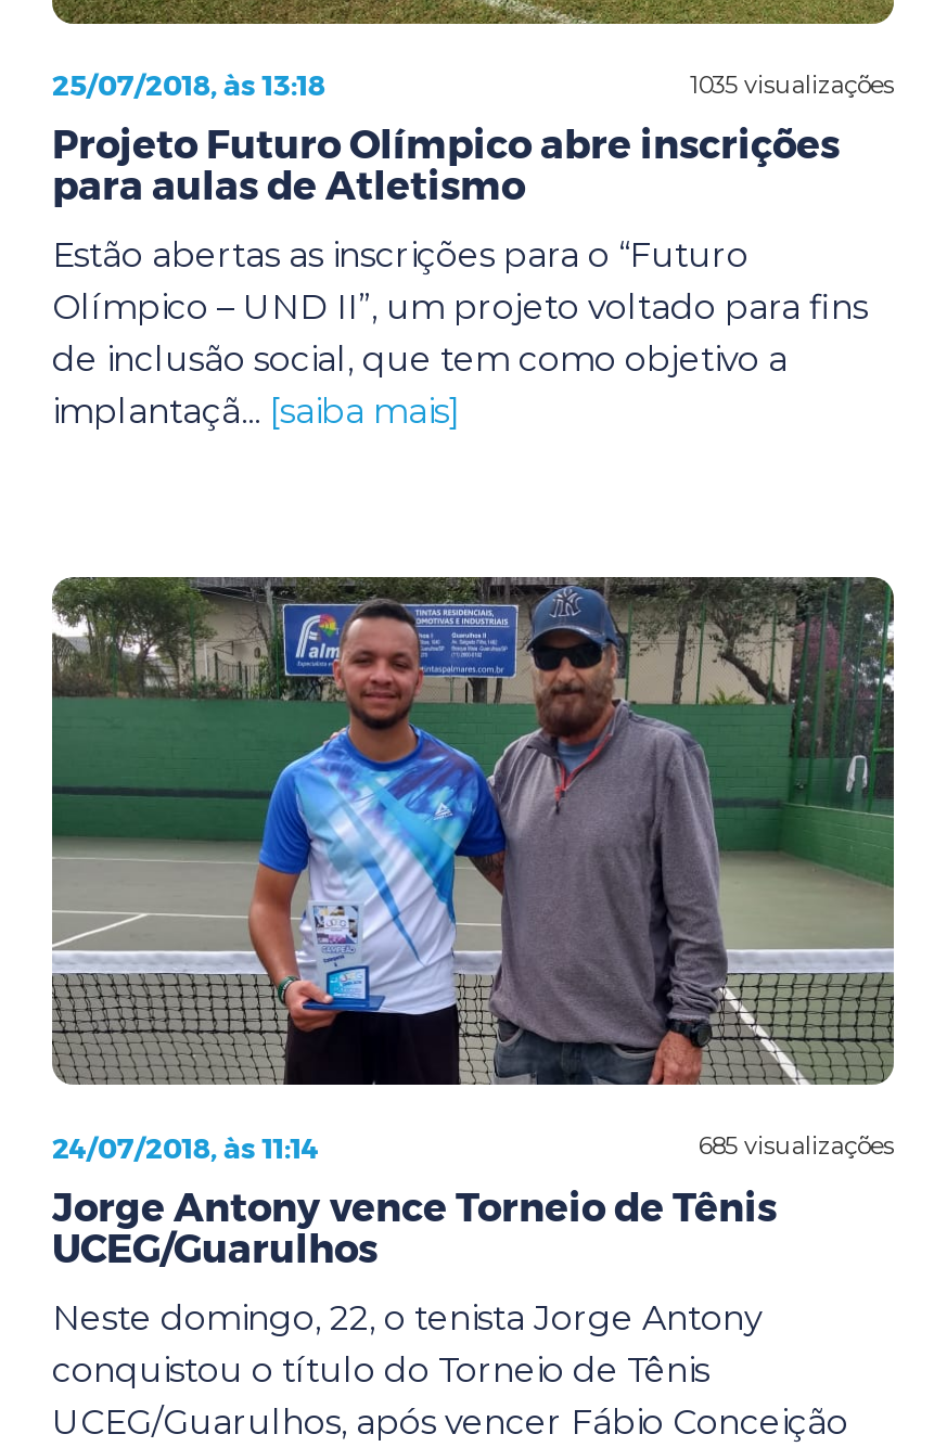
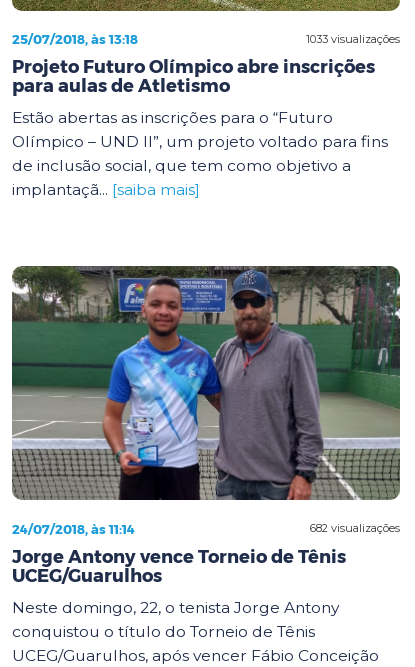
[690,68,894,99] 1035 visualizações -> [306,31,400,45] 1033 visualizações
[699,1130,894,1161] 685 visualizações -> [310,521,400,535] 682 visualizações

